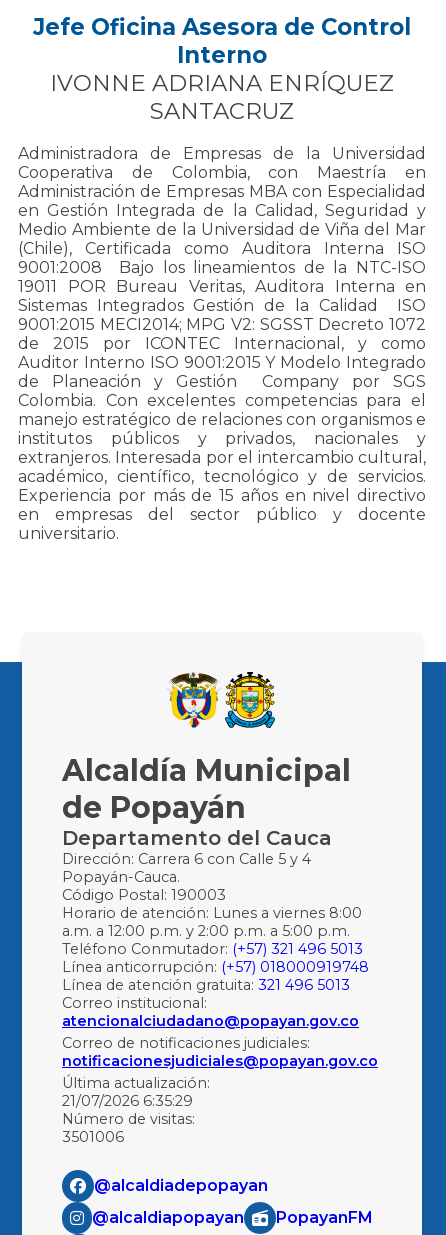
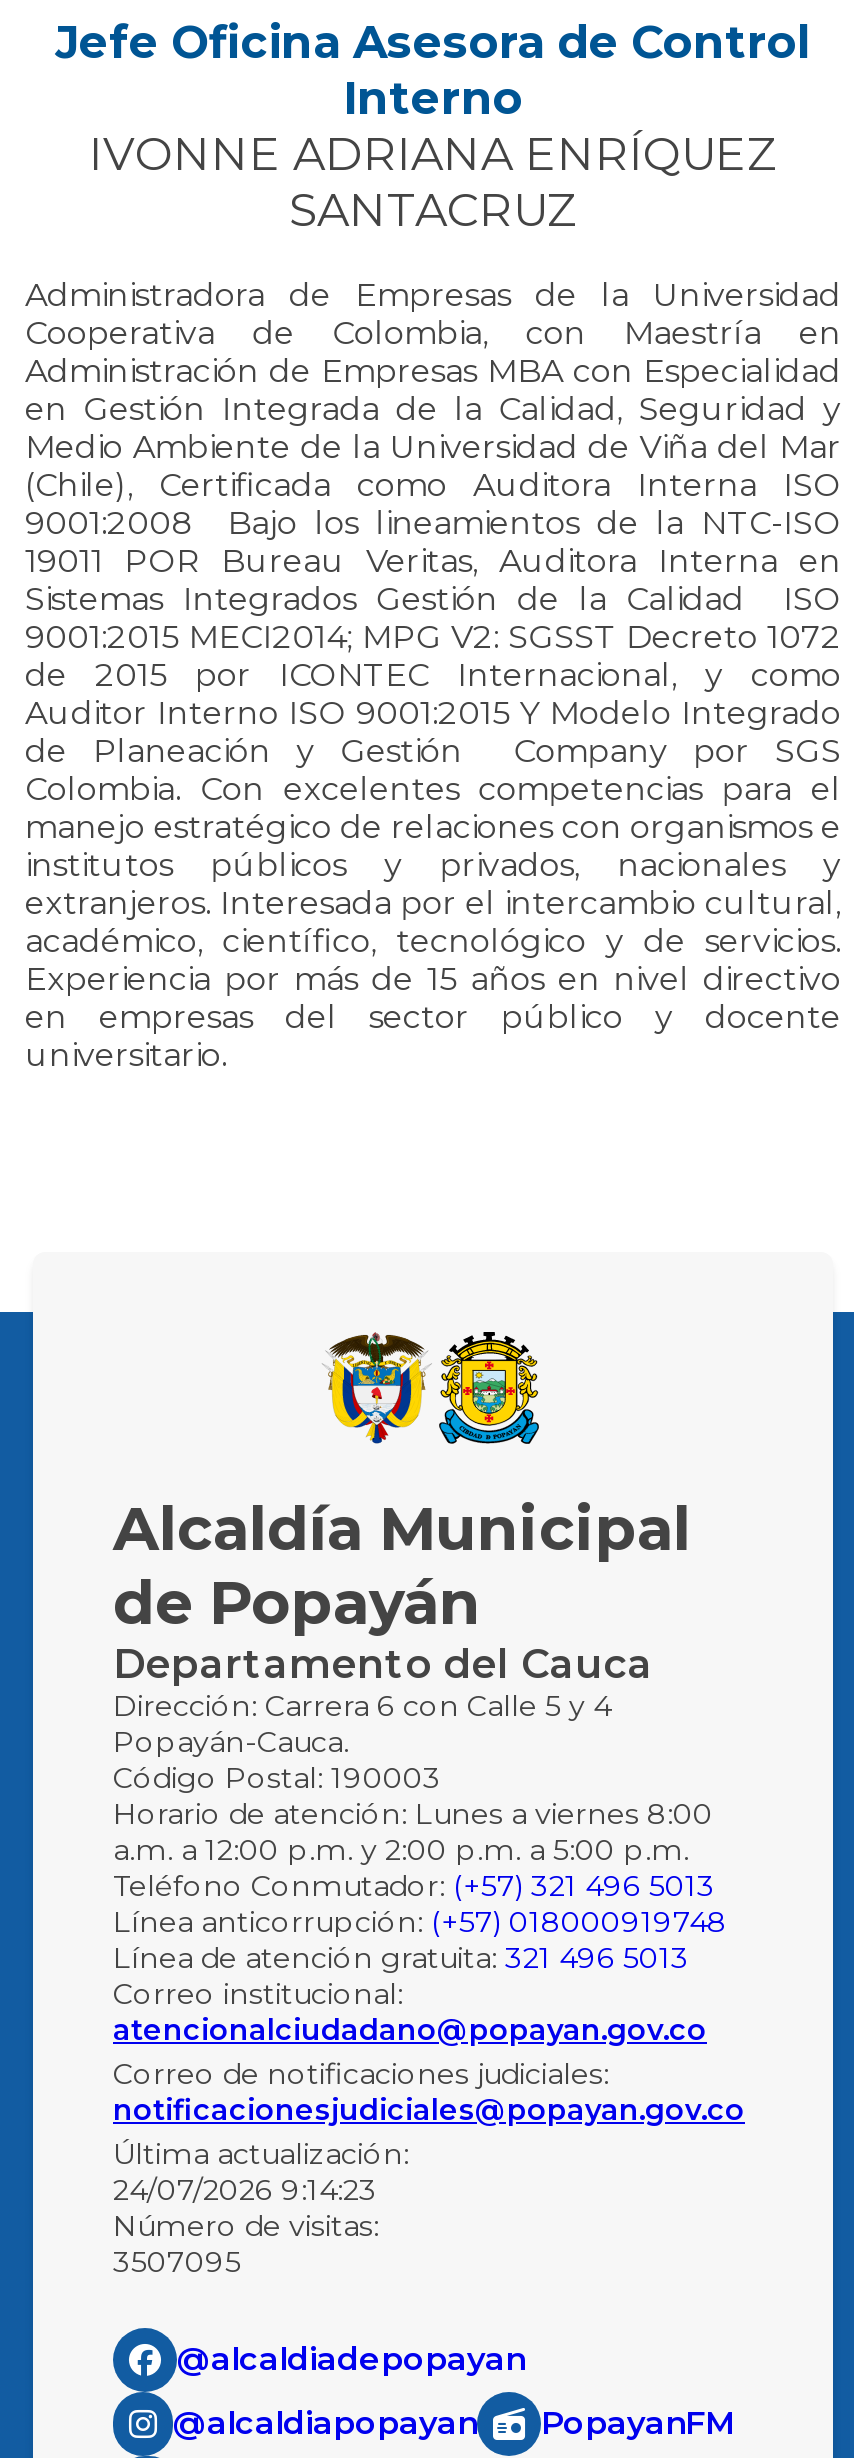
[62,1092,193,1110] 21/07/2026 6:35:29 -> [113,2172,377,2208] 24/07/2026 9:14:23
[62,1128,124,1146] 3501006 -> [113,2244,241,2280] 3507095

